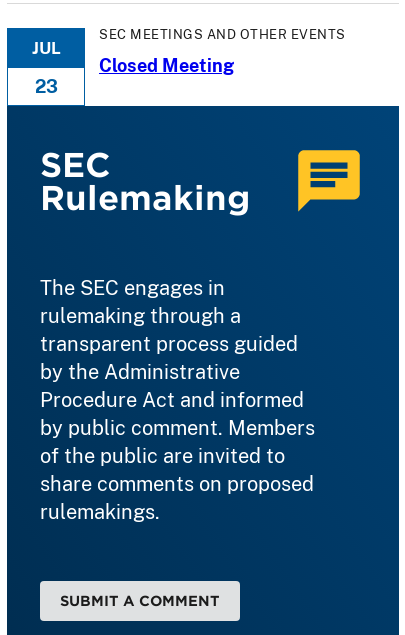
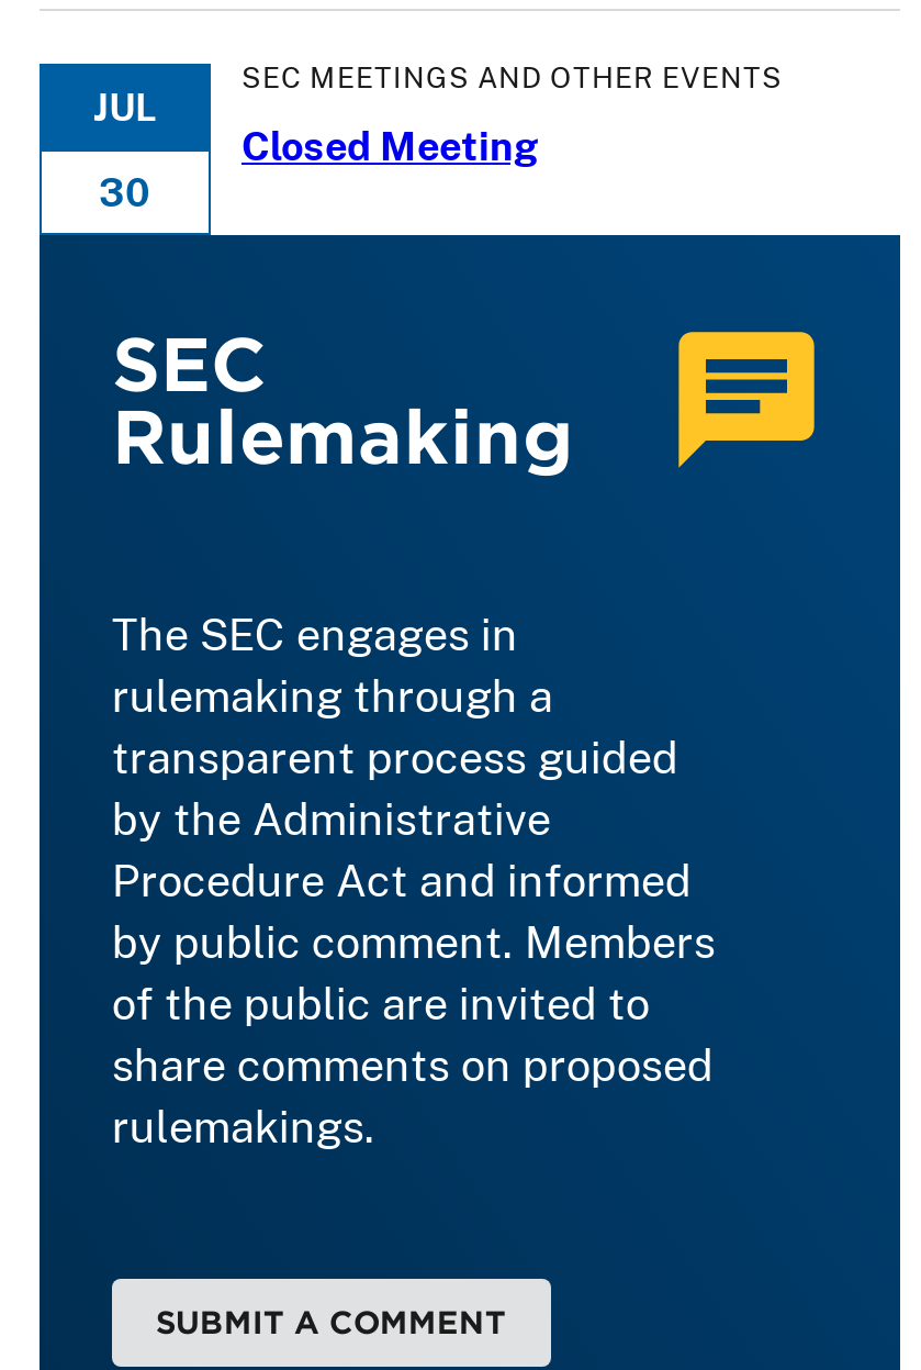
[34,76,57,97] 23 -> [99,169,151,215] 30

